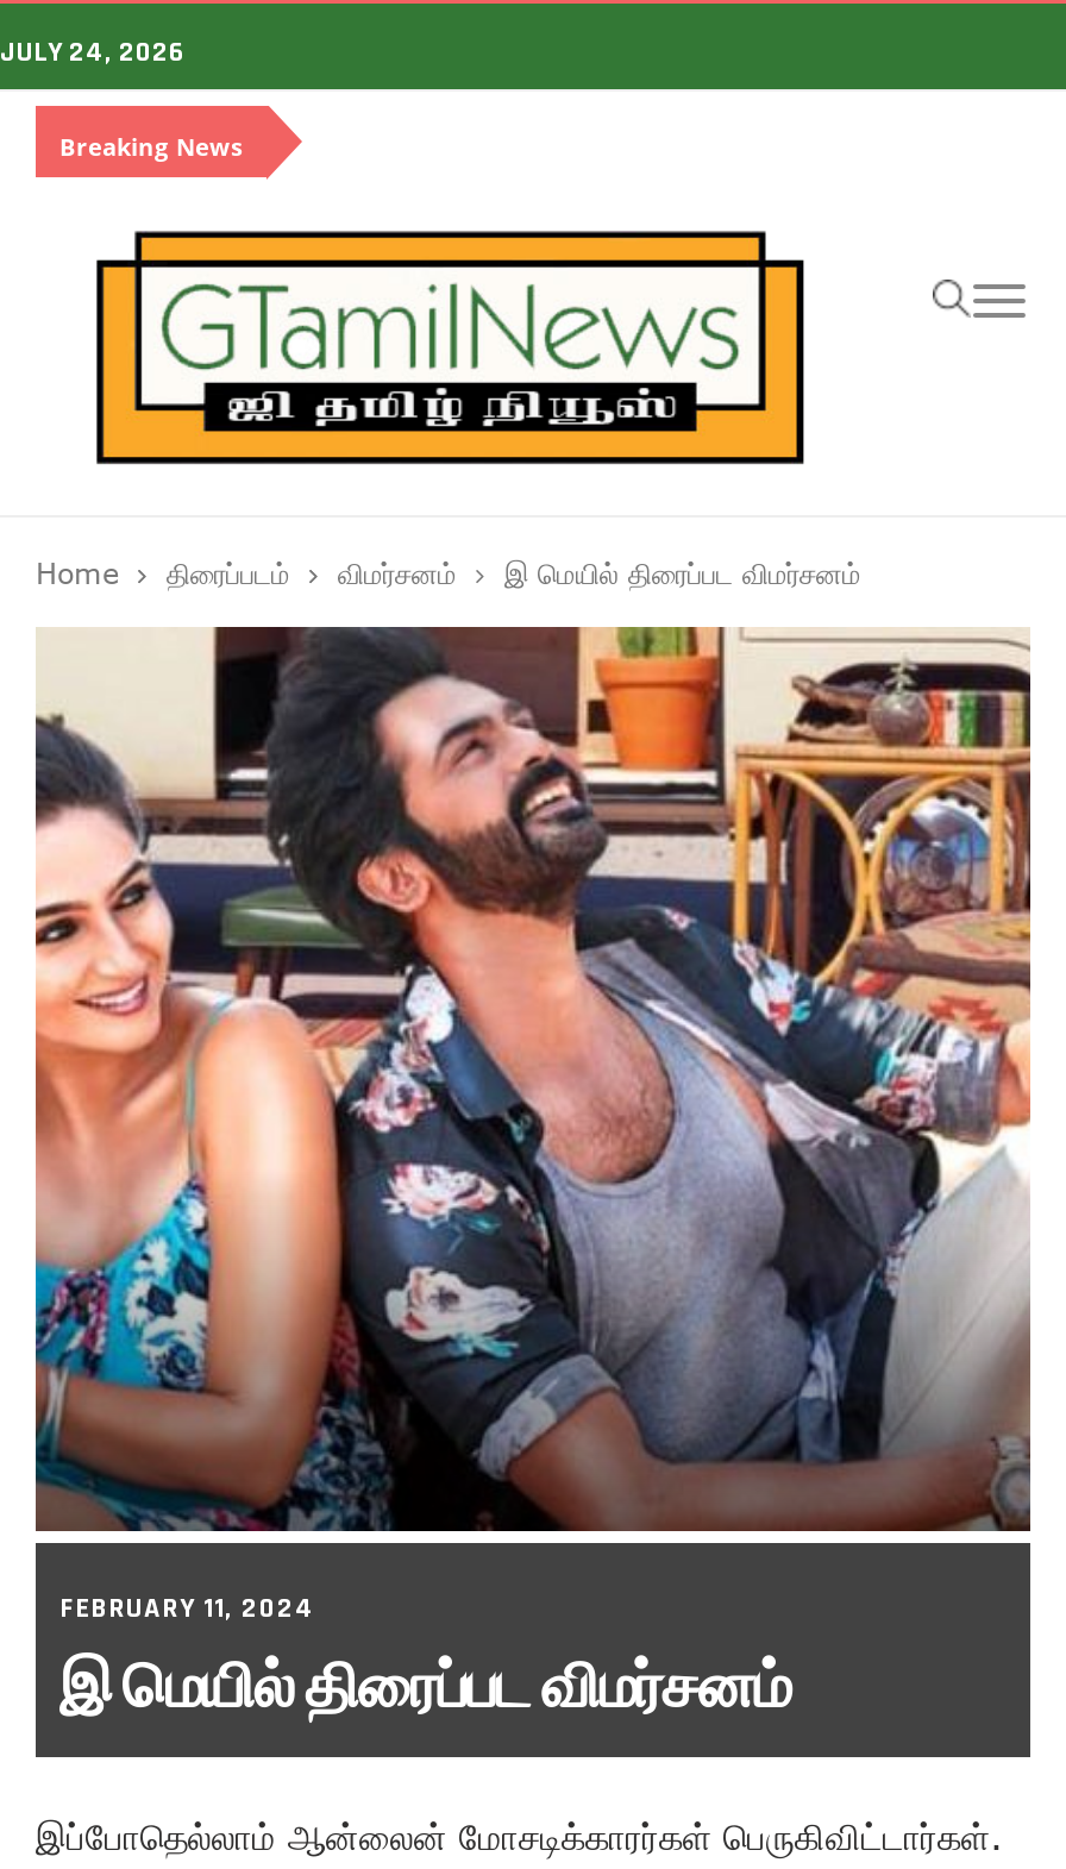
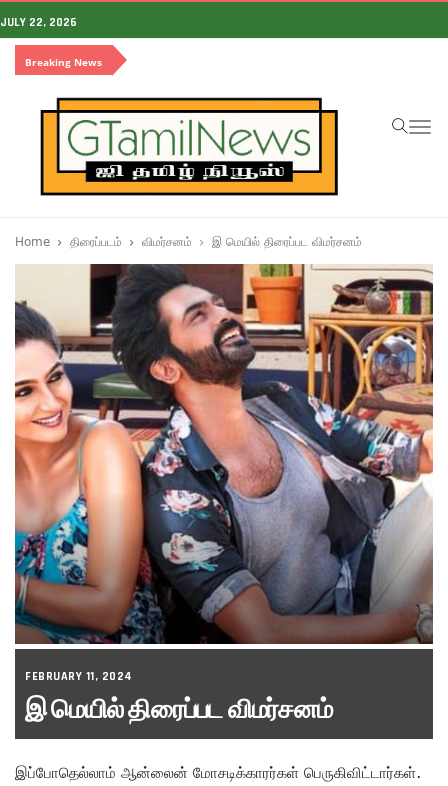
[0,35,186,70] JULY 24, 2026 -> [0,15,77,30] JULY 22, 2026

